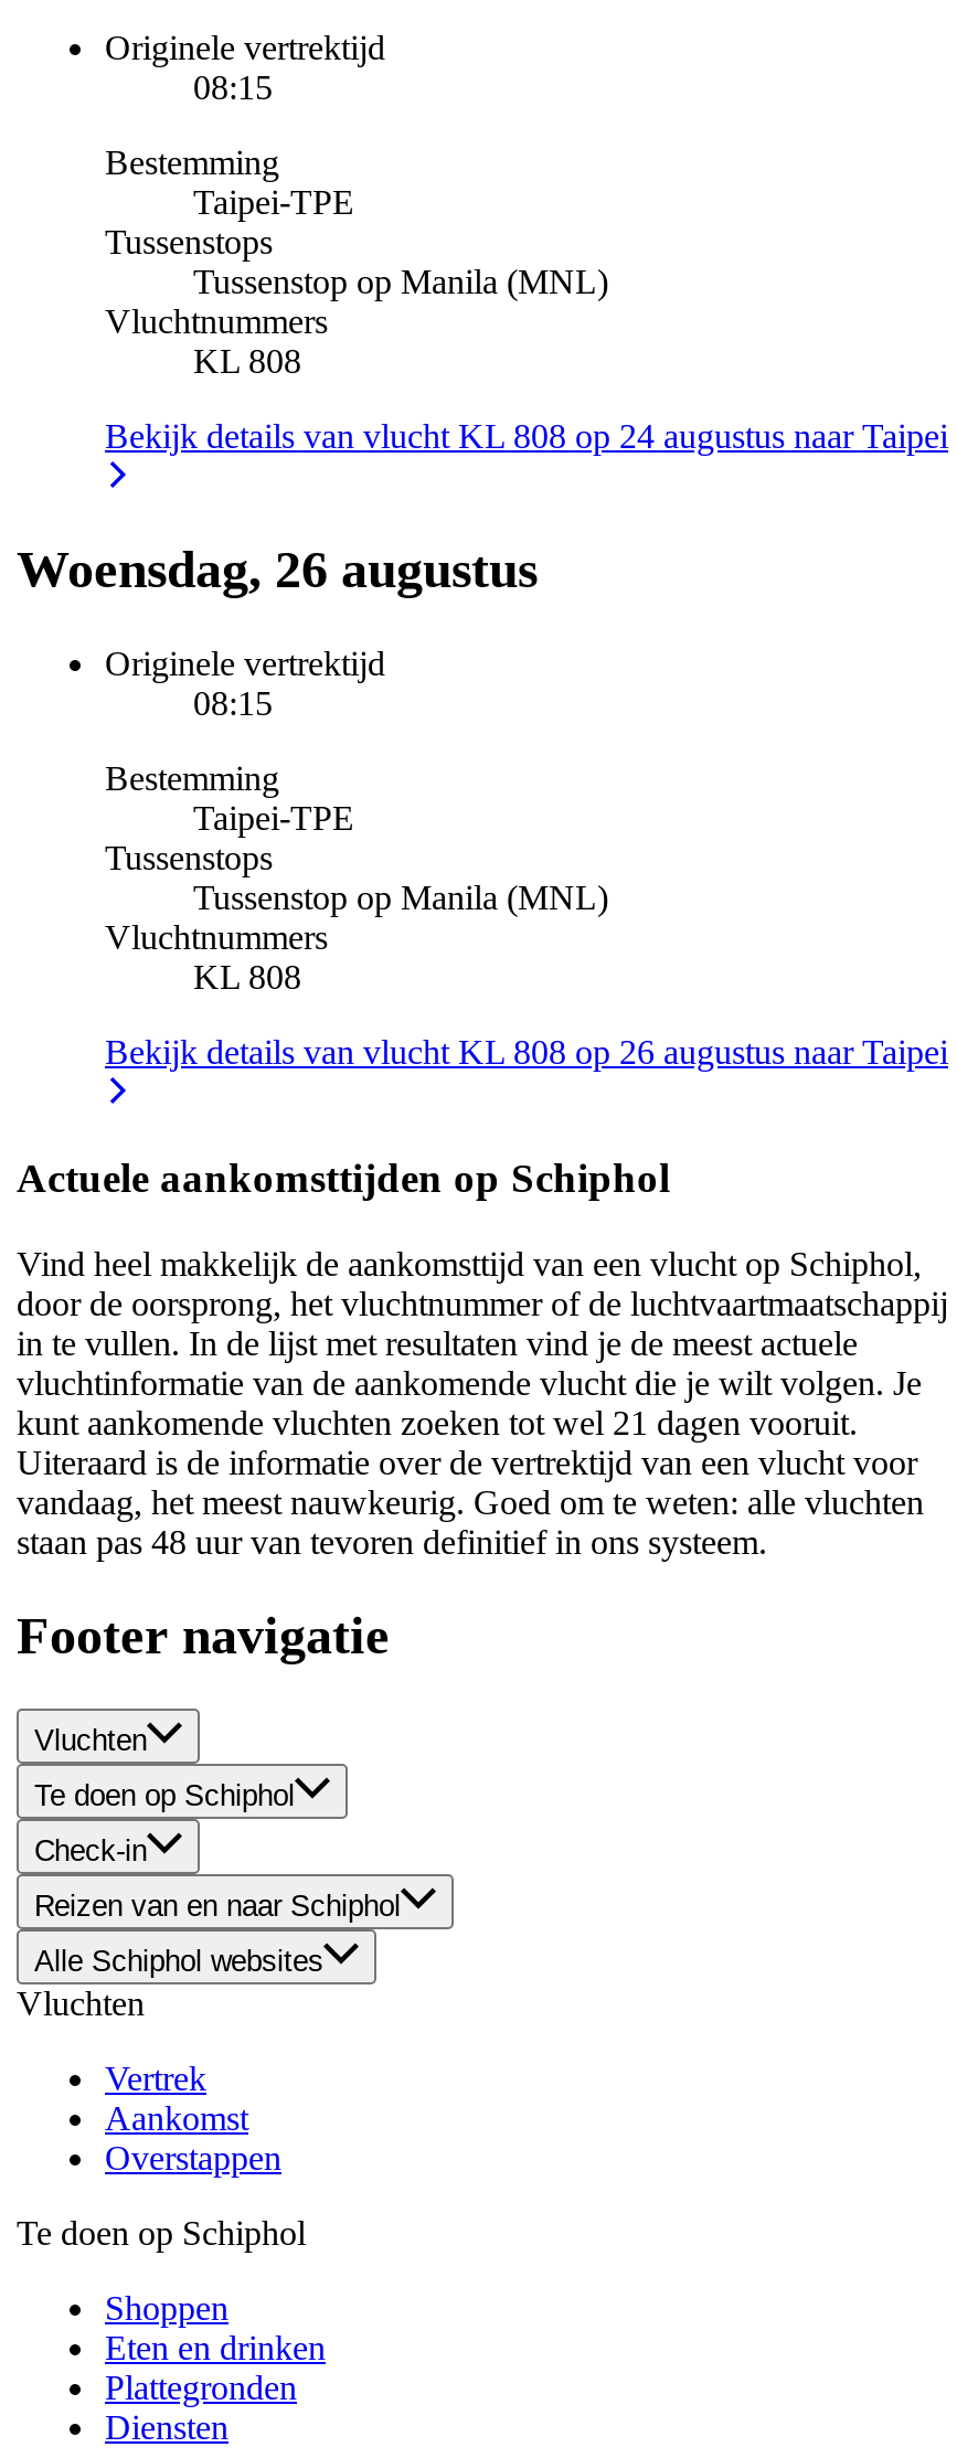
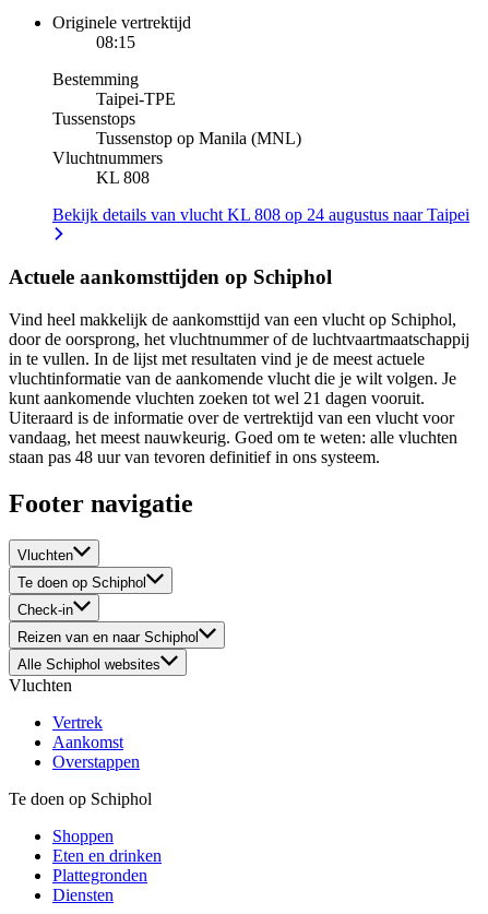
[17,541,948,1071] Woensdag, 26 augustus | Originele vertrektijd | 08:15 | Bestemming | Taipei-TPE | Tussenstops | Tussenstop op Manila (MNL) | Vluchtnummers | KL 808 | Bekijk details van vlucht KL 808 op 26 augustus naar Taipei -> none

